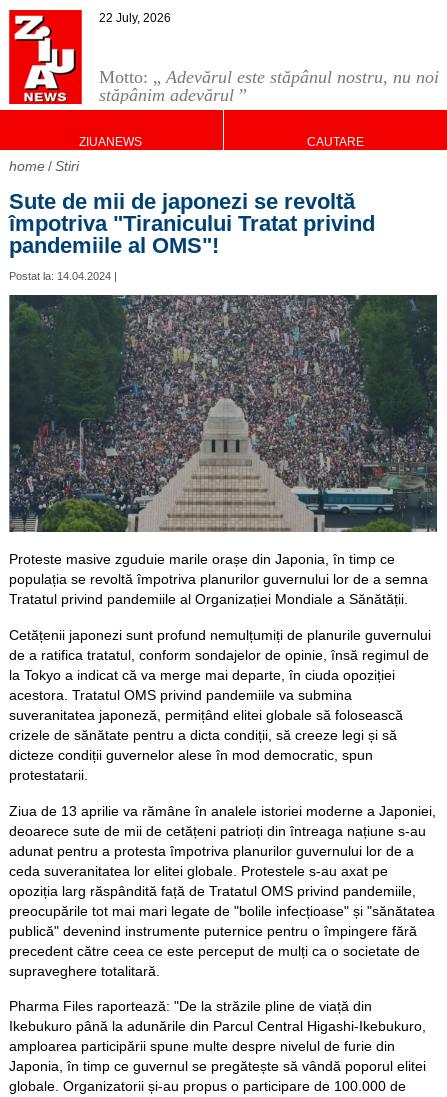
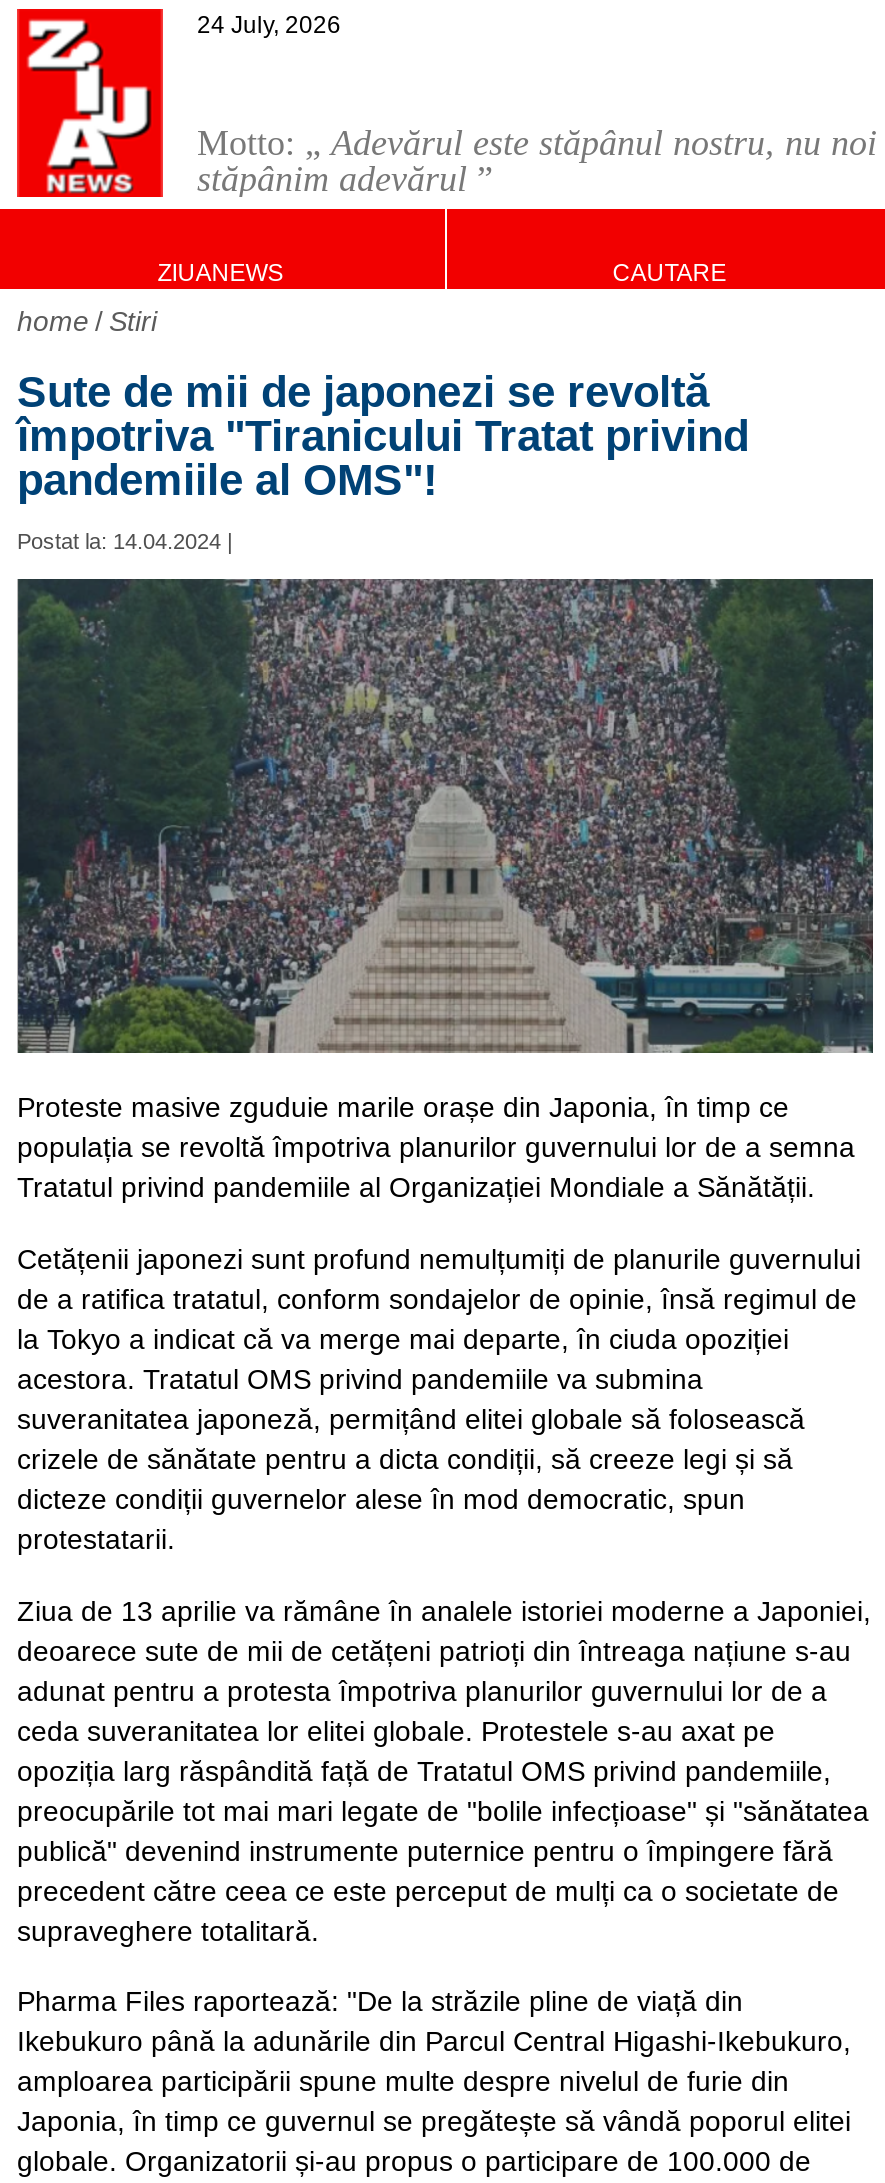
[99,11,171,25] 22 July, 2026 -> [197,11,341,39] 24 July, 2026

